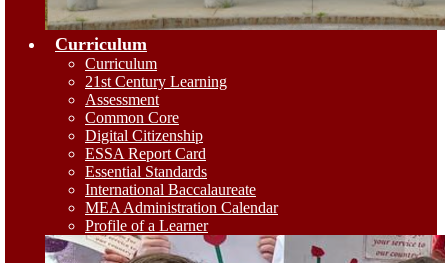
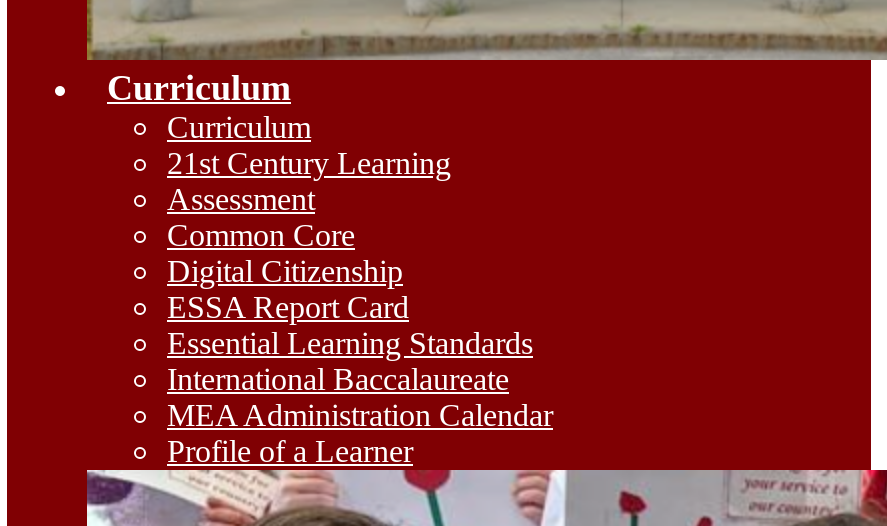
[85,163,207,180] Essential Standards -> [167,326,533,360] Essential Learning Standards

